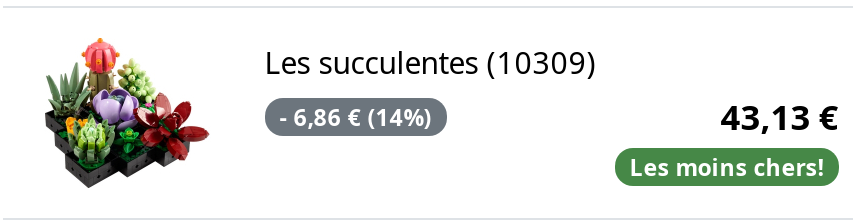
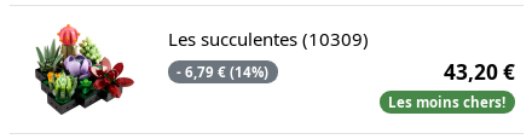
[279,102,431,132] - 6,86 € (14%) -> [177,63,269,81] - 6,79 € (14%)
[721,94,839,140] 43,13 € -> [443,58,515,86] 43,20 €

